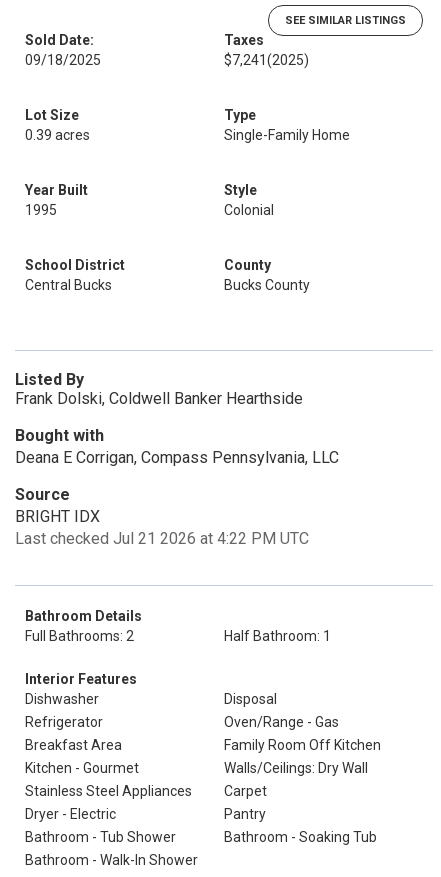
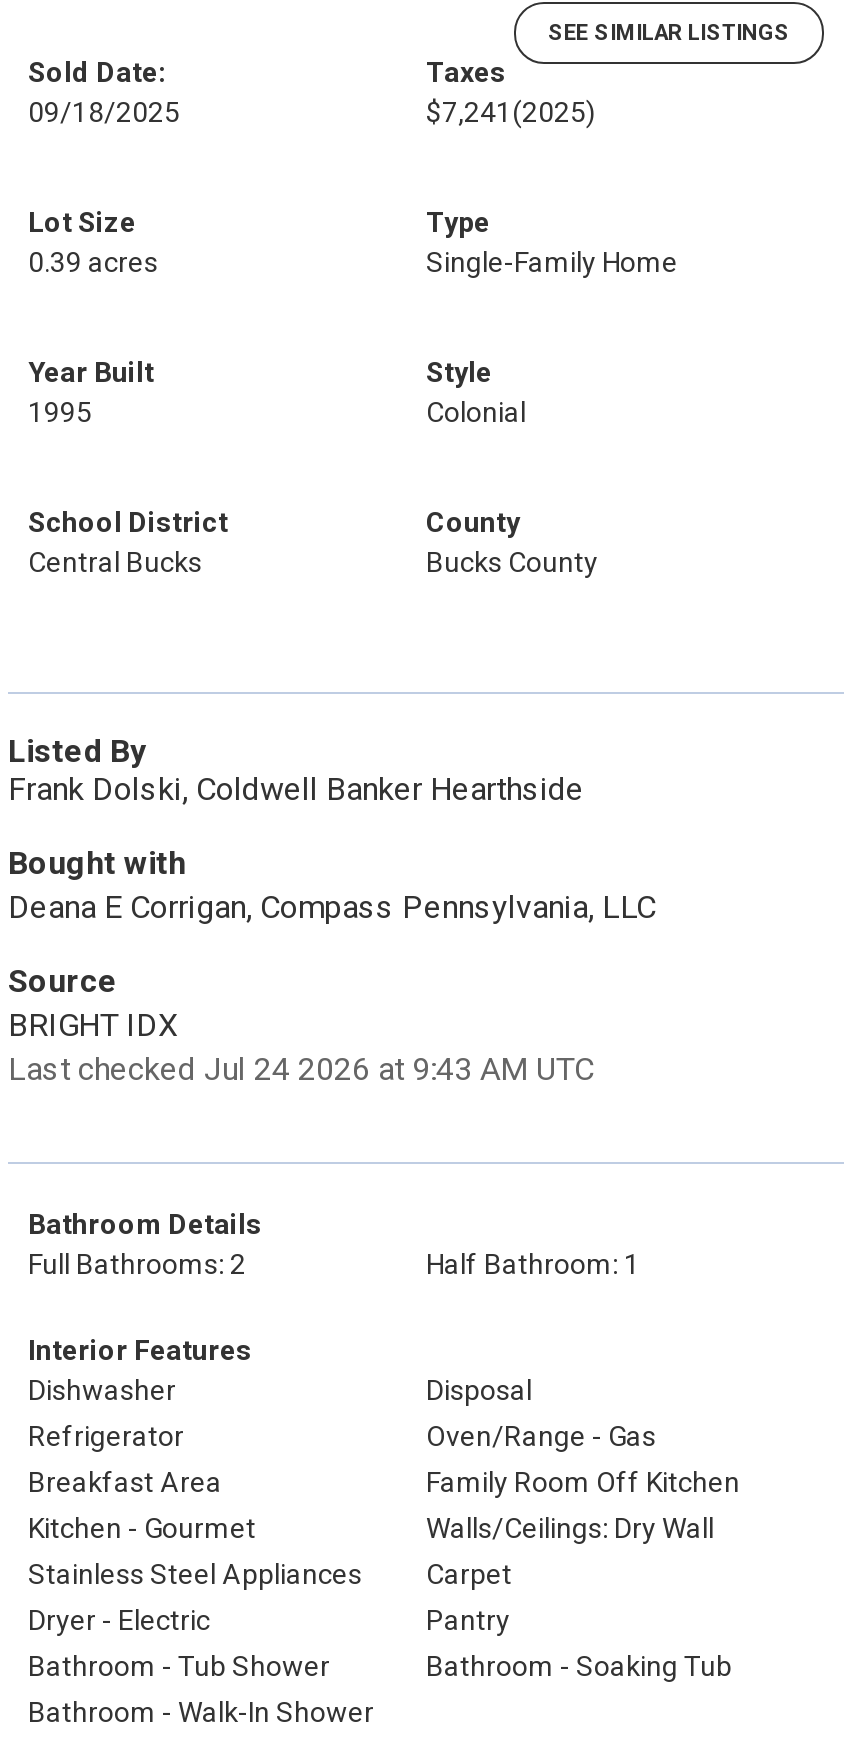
[15,529,309,548] Last checked Jul 21 2026 at 4:22 PM UTC -> [8,1050,594,1088] Last checked Jul 24 2026 at 9:43 AM UTC

